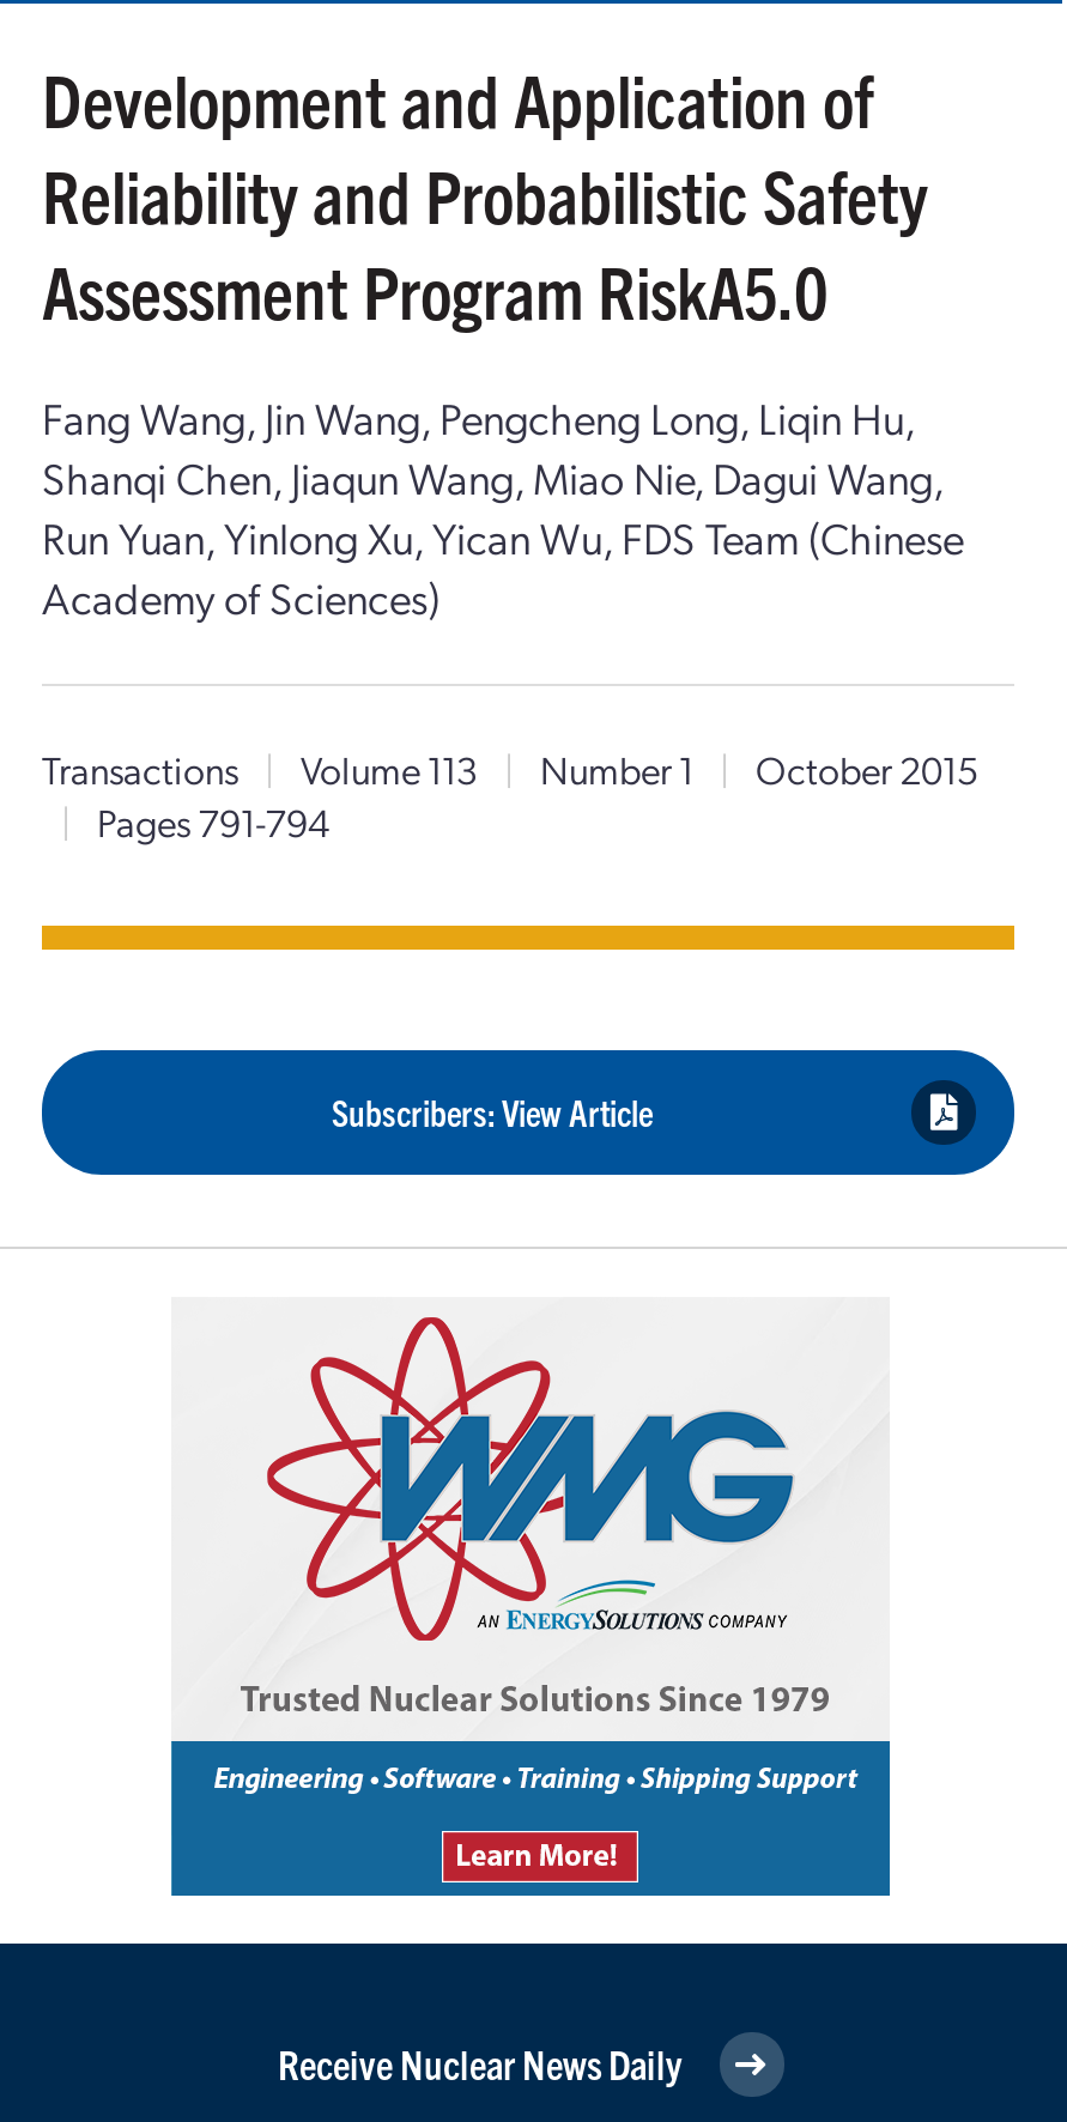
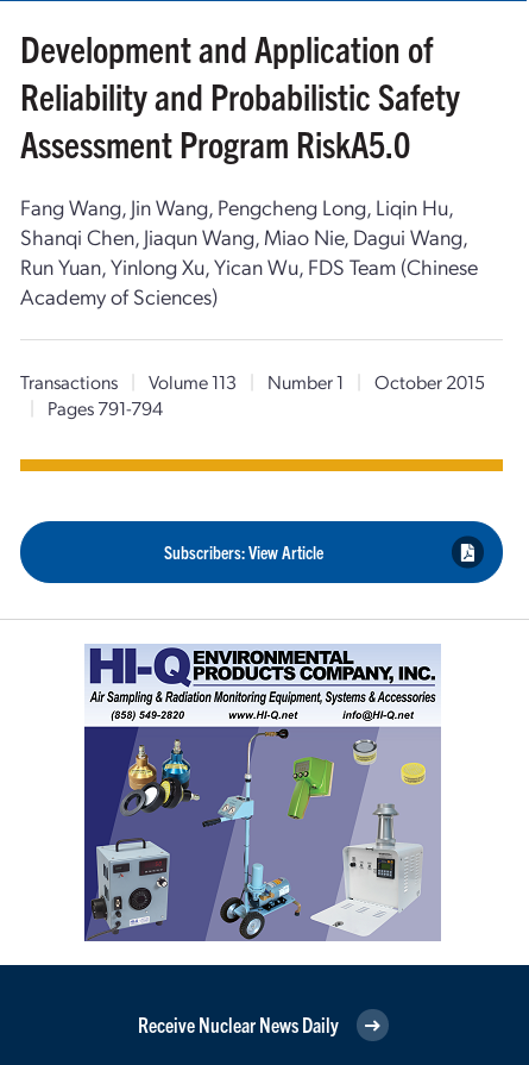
[171,1299,890,1898] [image] -> [83,645,441,941] [image]

